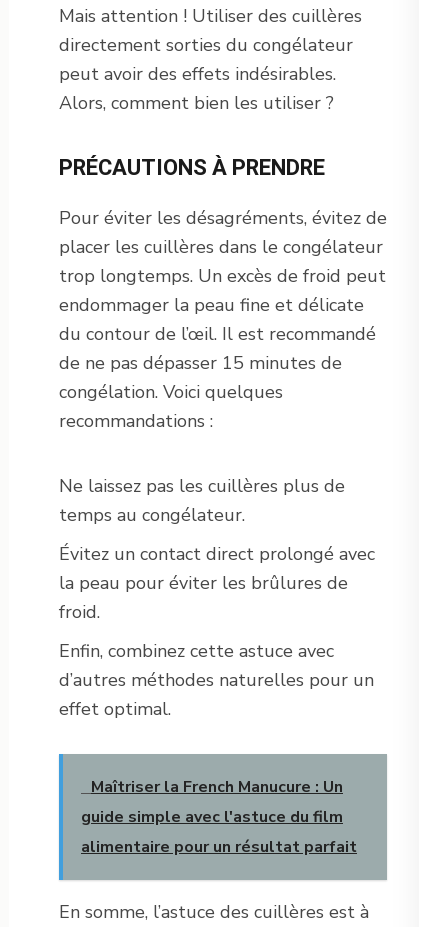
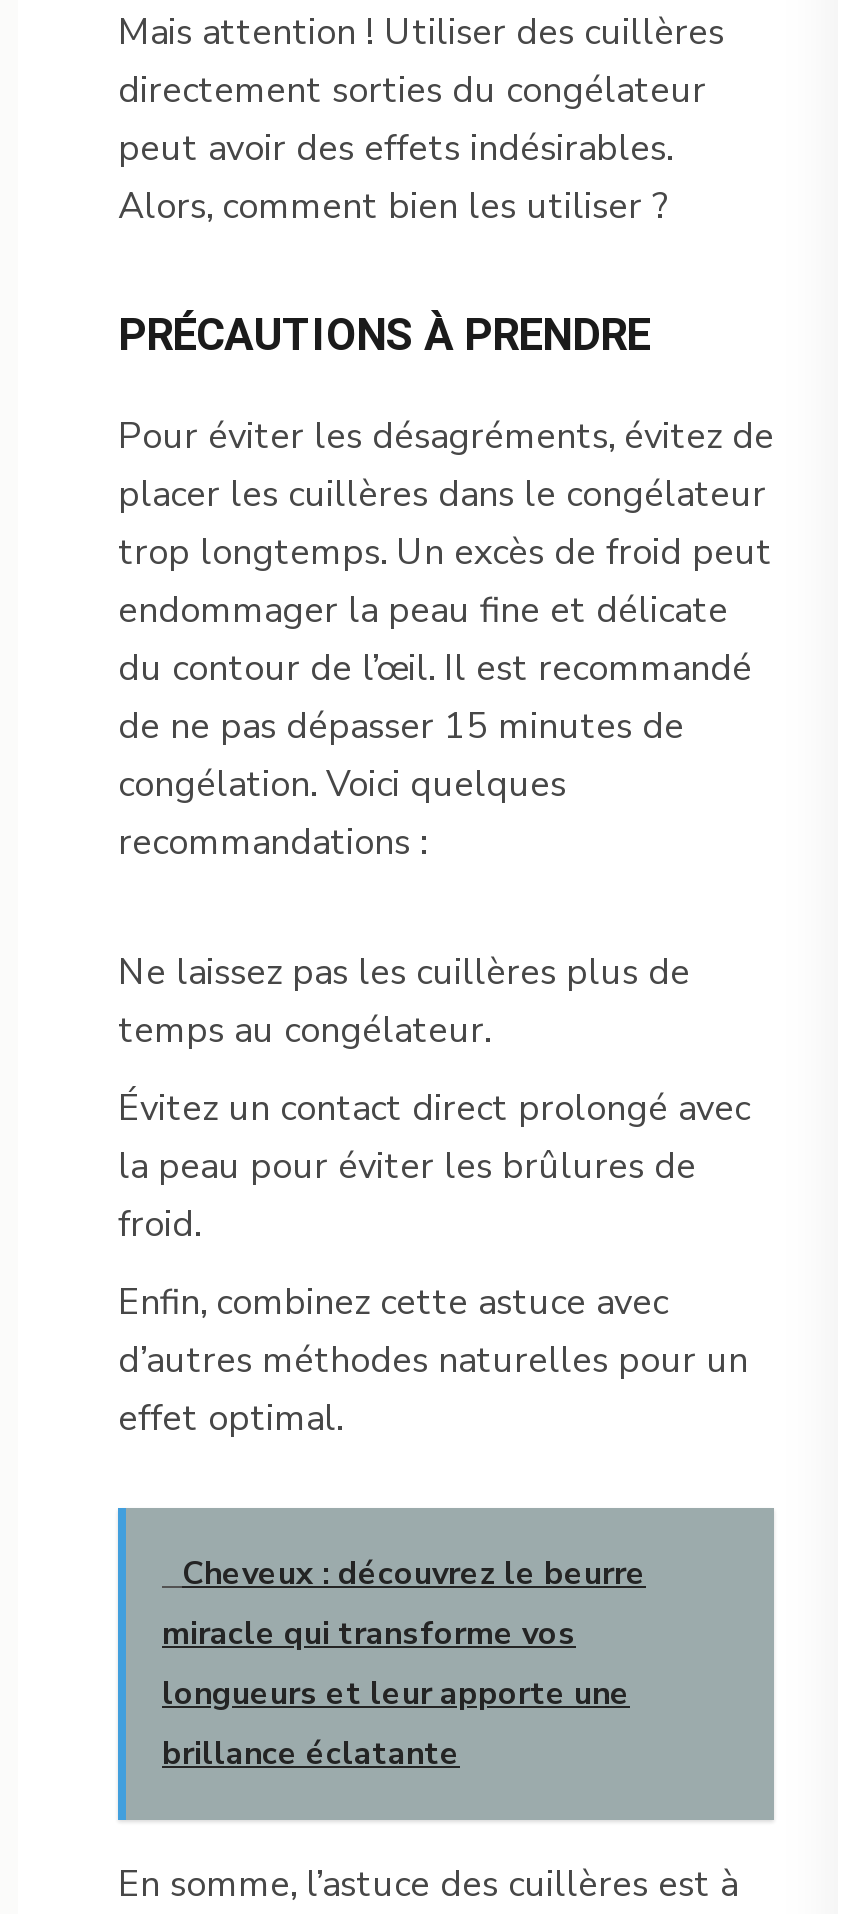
[81,776,357,858] Maîtriser la French Manucure : Un | guide simple avec l'astuce du film | alimentaire pour un résultat parfait -> [162,1552,646,1776] Cheveux : découvrez le beurre | miracle qui transforme vos | longueurs et leur apporte une | brillance éclatante

